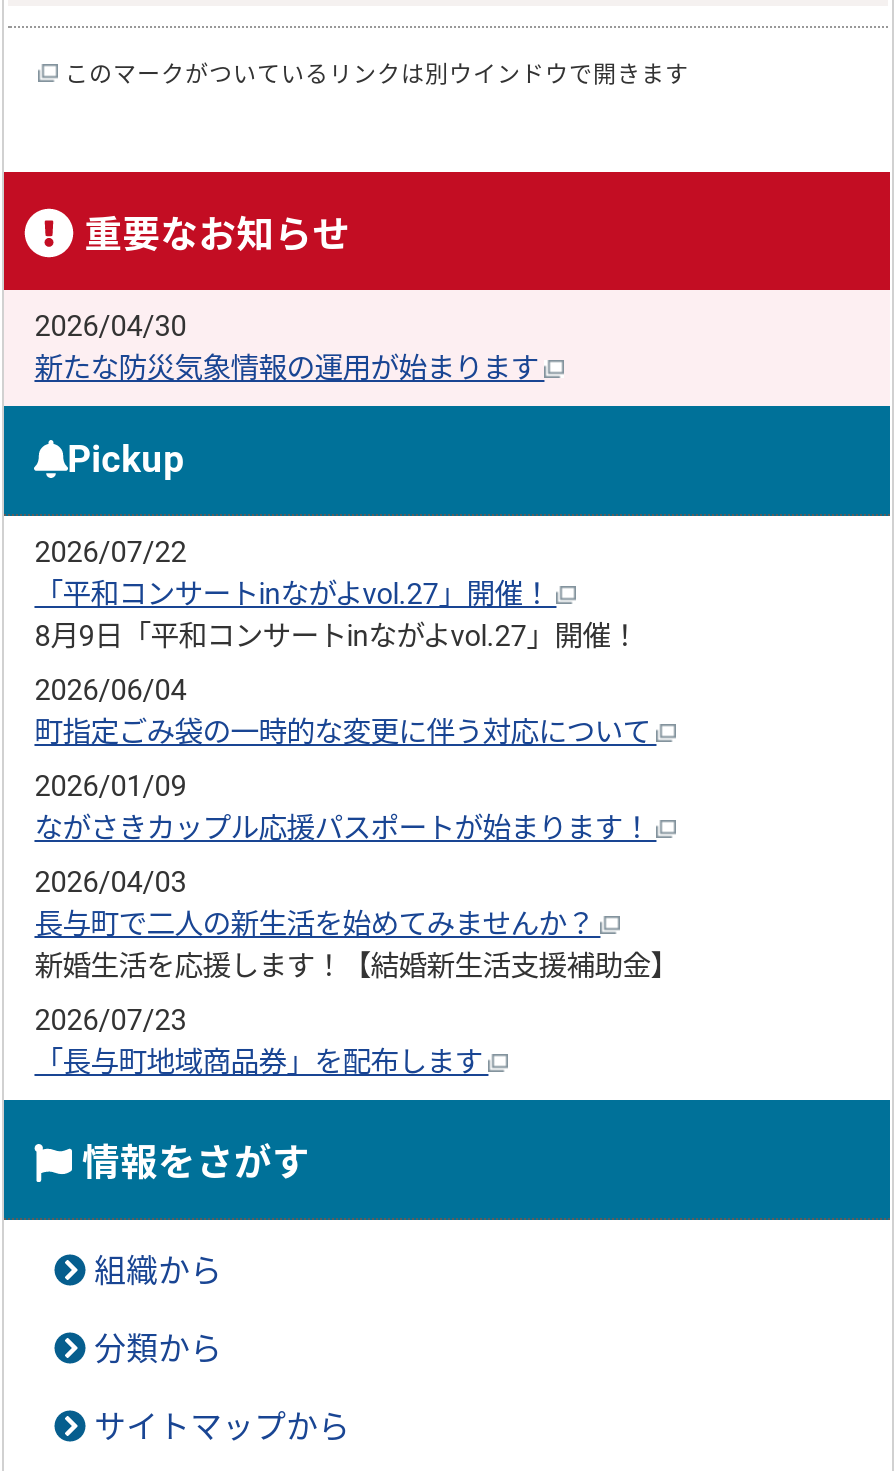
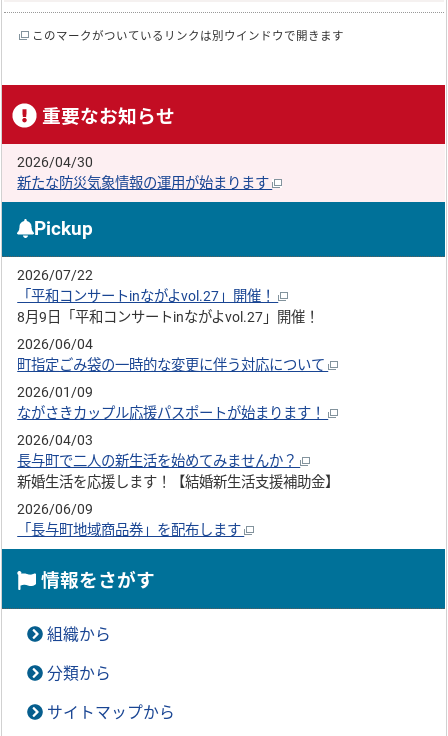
[34,1004,186,1038] 2026/07/23 -> [17,501,93,518] 2026/06/09

